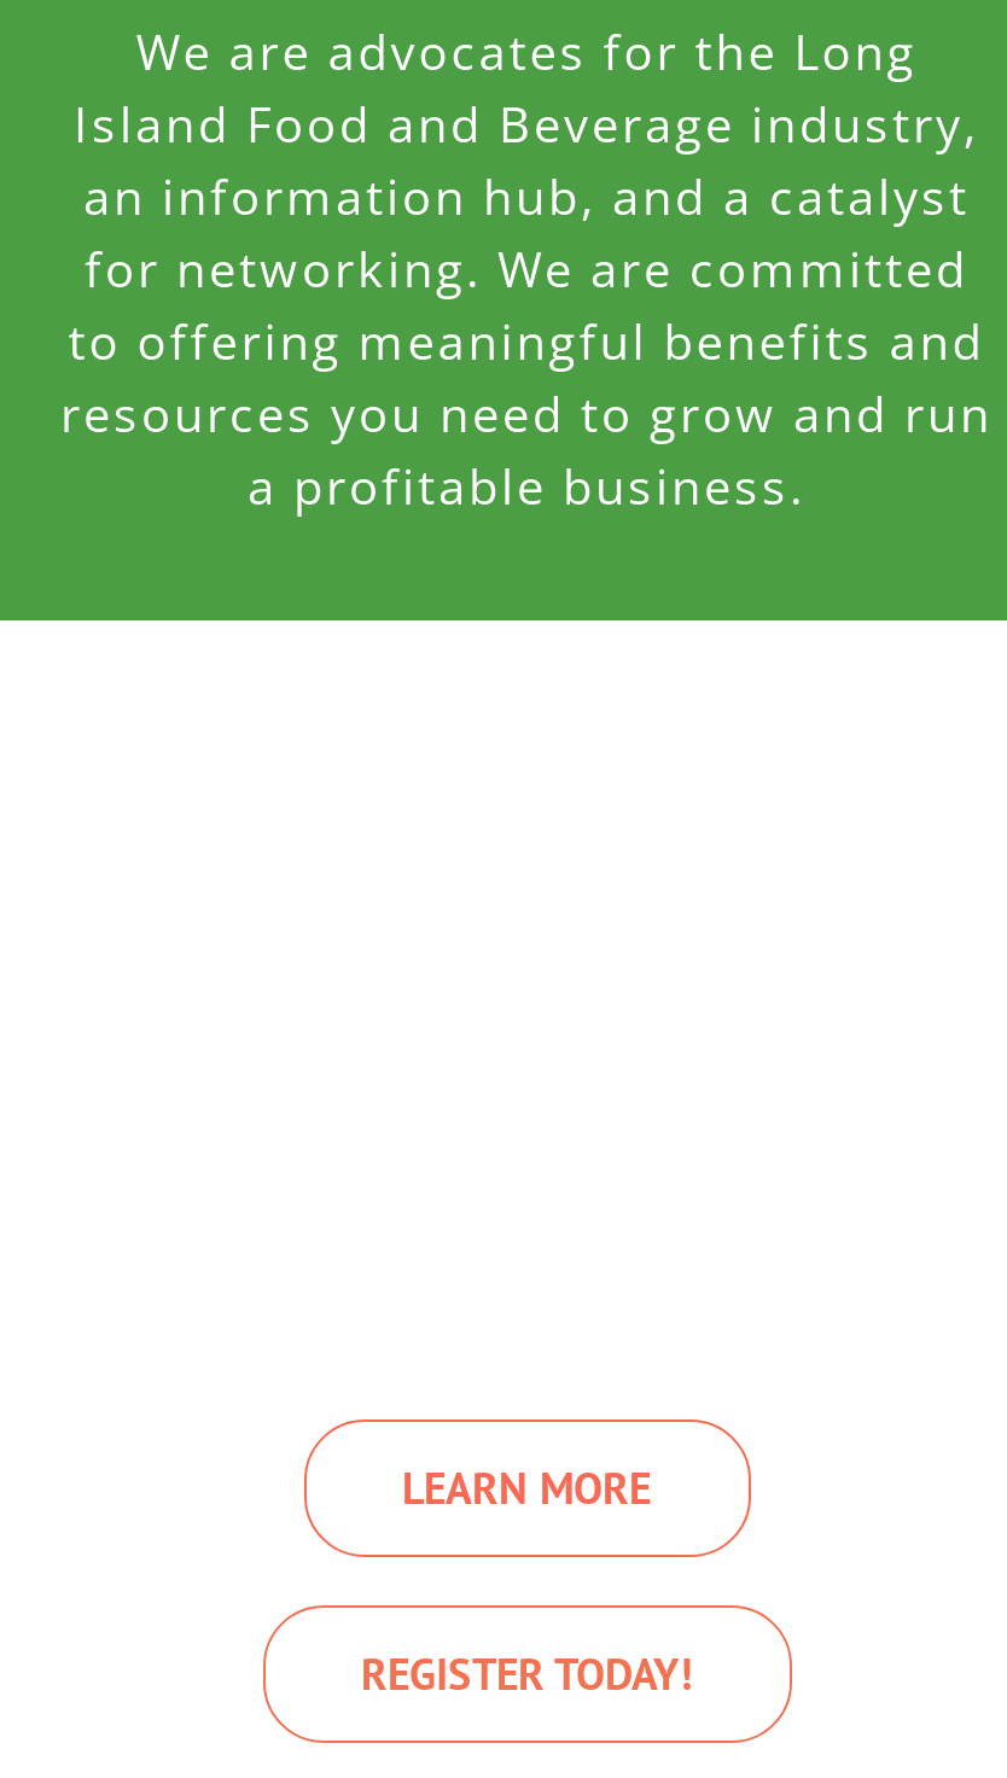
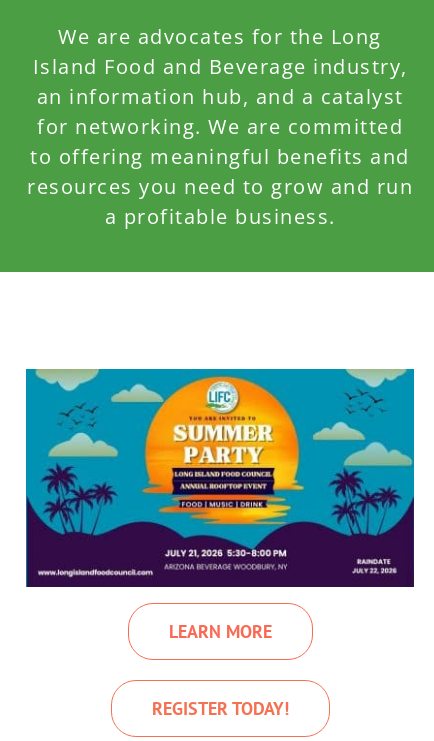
none -> [25,368,415,588] [image]

